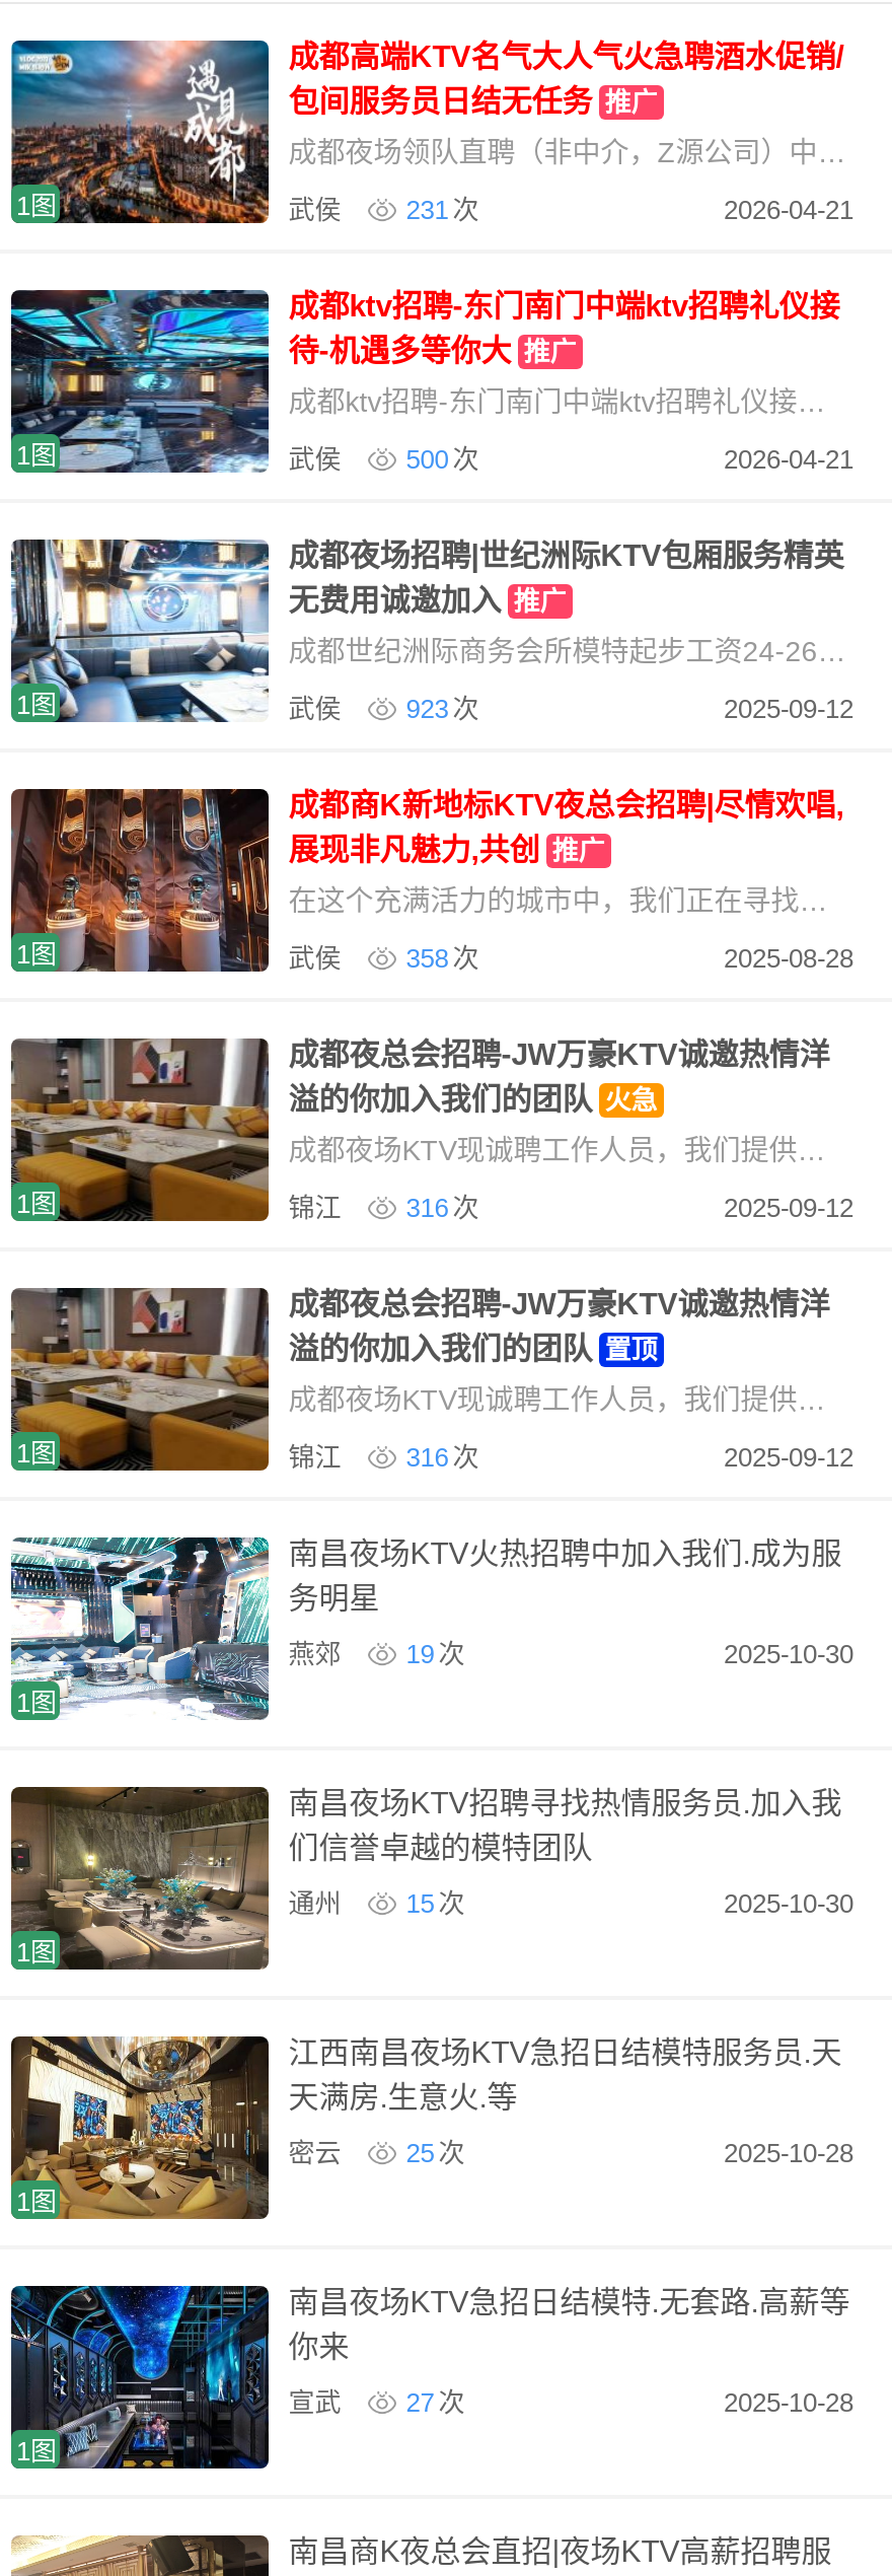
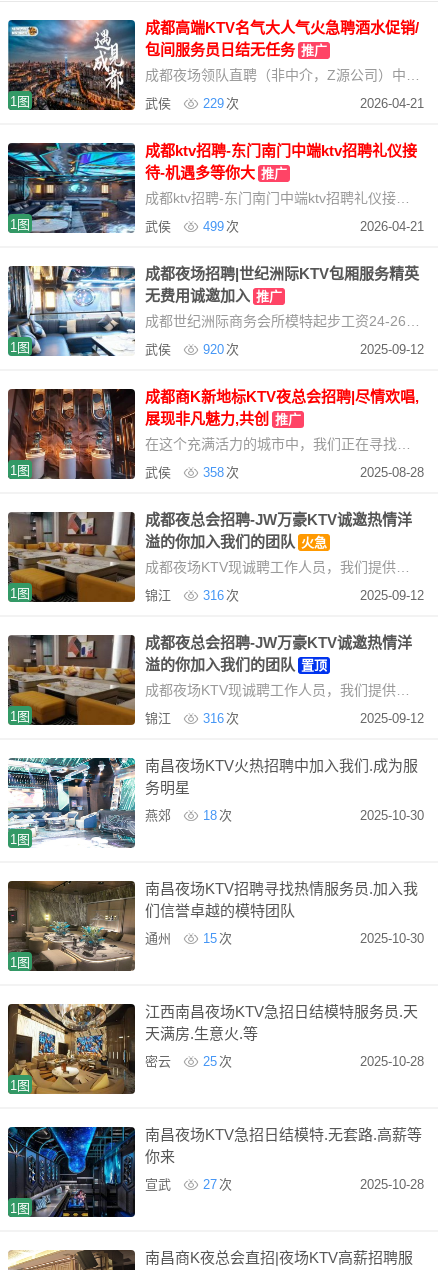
[406,195,479,225] 231 次 -> [203,96,239,111] 229 次
[406,444,479,475] 500 次 -> [203,219,239,234] 499 次
[406,694,479,724] 923 次 -> [203,342,239,357] 920 次
[406,1638,465,1668] 19 次 -> [203,807,232,822] 18 次

